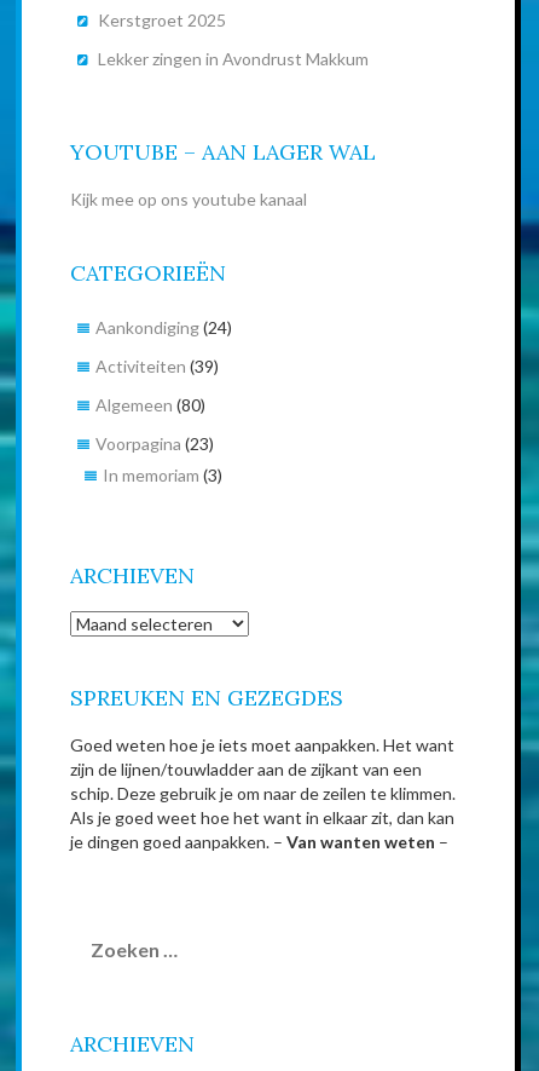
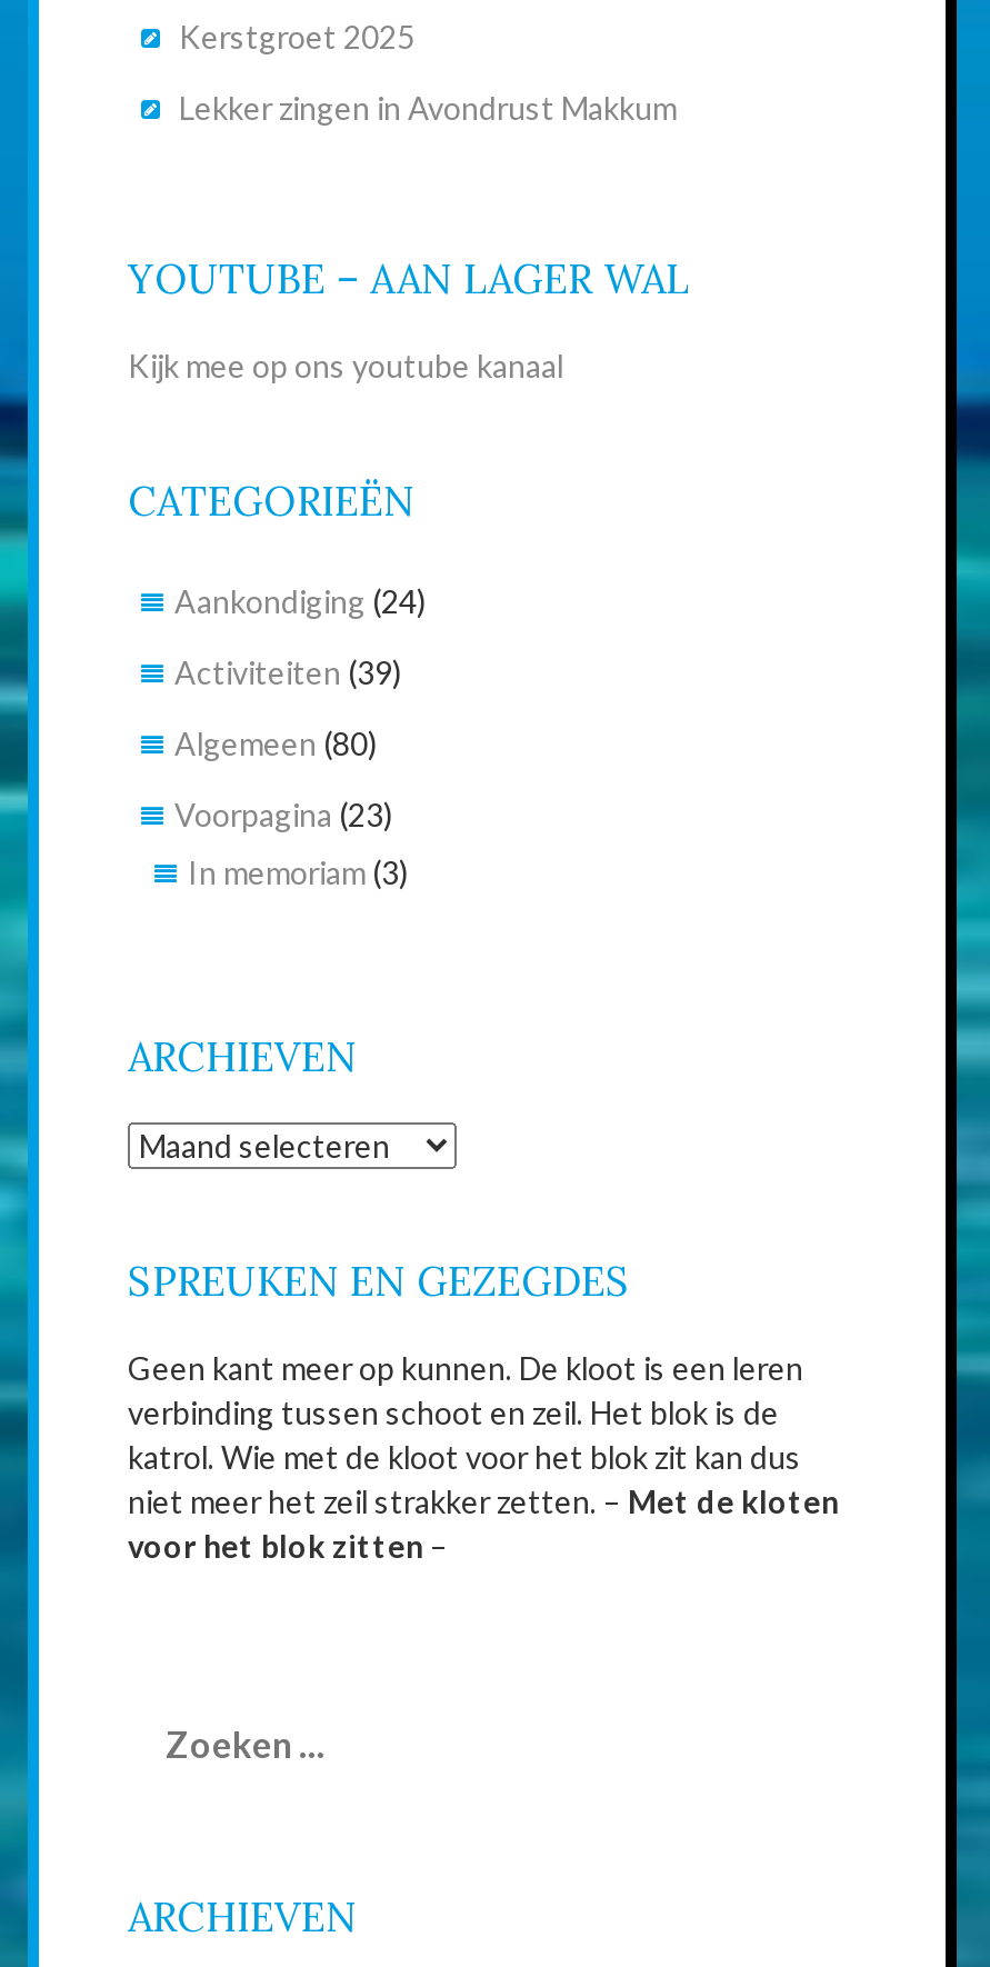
[70,735,456,852] Goed weten hoe je iets moet aanpakken. Het want | zijn de lijnen/touwladder aan de zijkant van een | schip. Deze gebruik je om naar de zeilen te klimmen. | Als je goed weet hoe het want in elkaar zit, dan kan | je dingen goed aanpakken. – Van wanten weten – -> [128,1349,839,1565] Geen kant meer op kunnen. De kloot is een leren | verbinding tussen schoot en zeil. Het blok is de | katrol. Wie met de kloot voor het blok zit kan dus | niet meer het zeil strakker zetten. – Met de kloten | voor het blok zitten –

